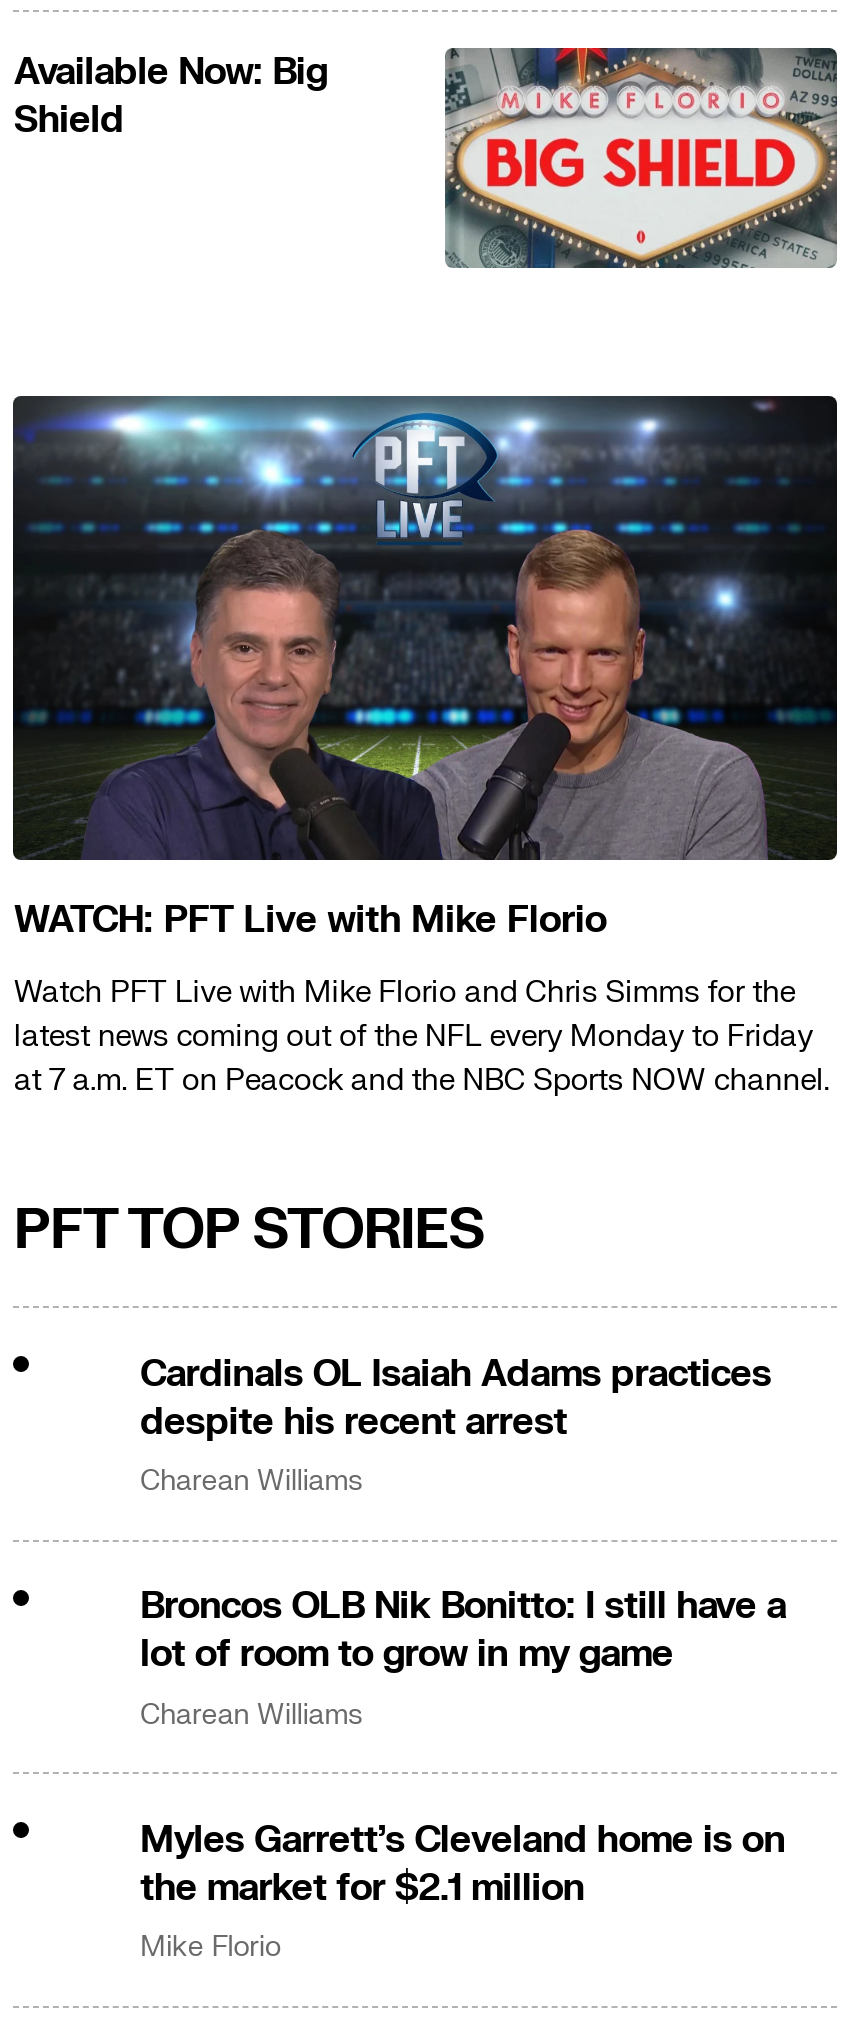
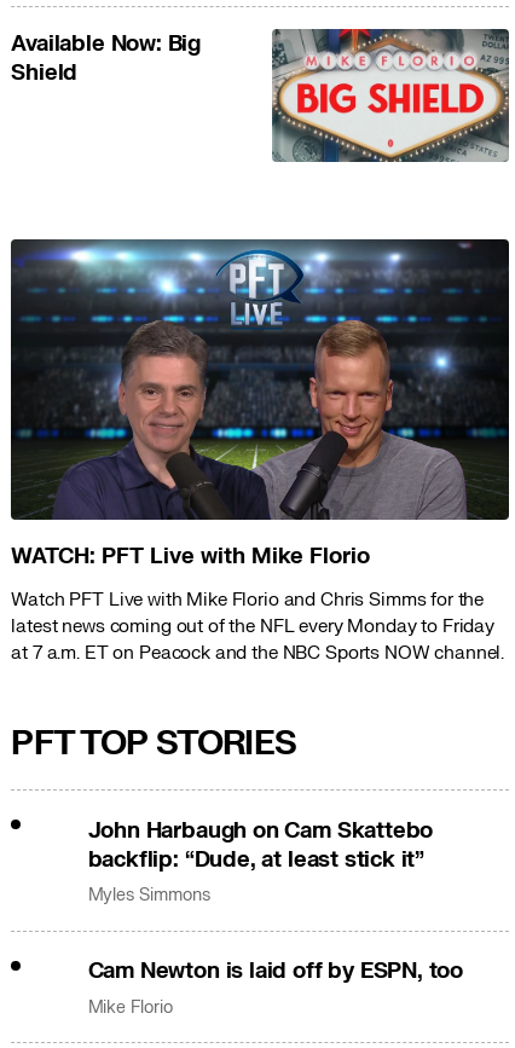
[140,1350,786,1912] Cardinals OL Isaiah Adams practices | despite his recent arrest | Charean Williams | Broncos OLB Nik Bonitto: I still have a | lot of room to grow in my game | Charean Williams | Myles Garrett’s Cleveland home is on | the market for $2.1 million -> [88,816,463,986] John Harbaugh on Cam Skattebo | backflip: “Dude, at least stick it” | Myles Simmons | Cam Newton is laid off by ESPN, too

